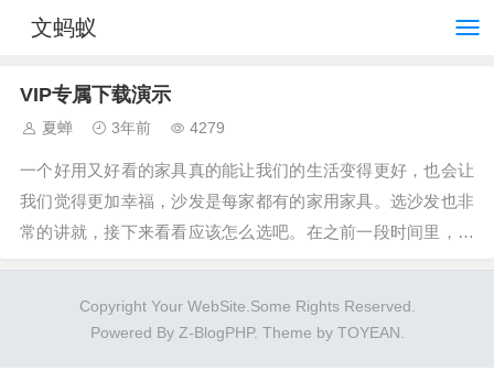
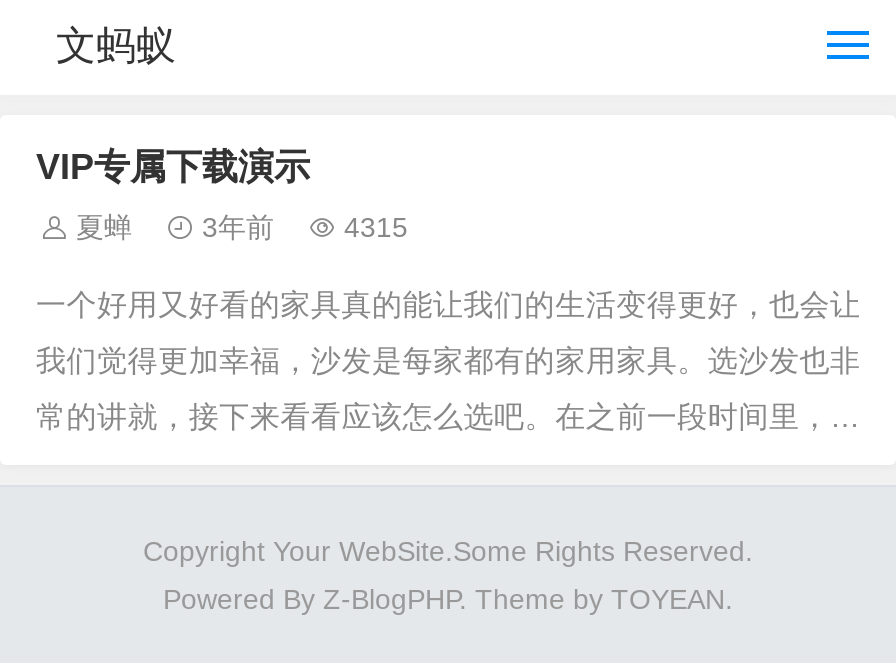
[190,119,225,137] 4279 -> [344,211,408,243] 4315

